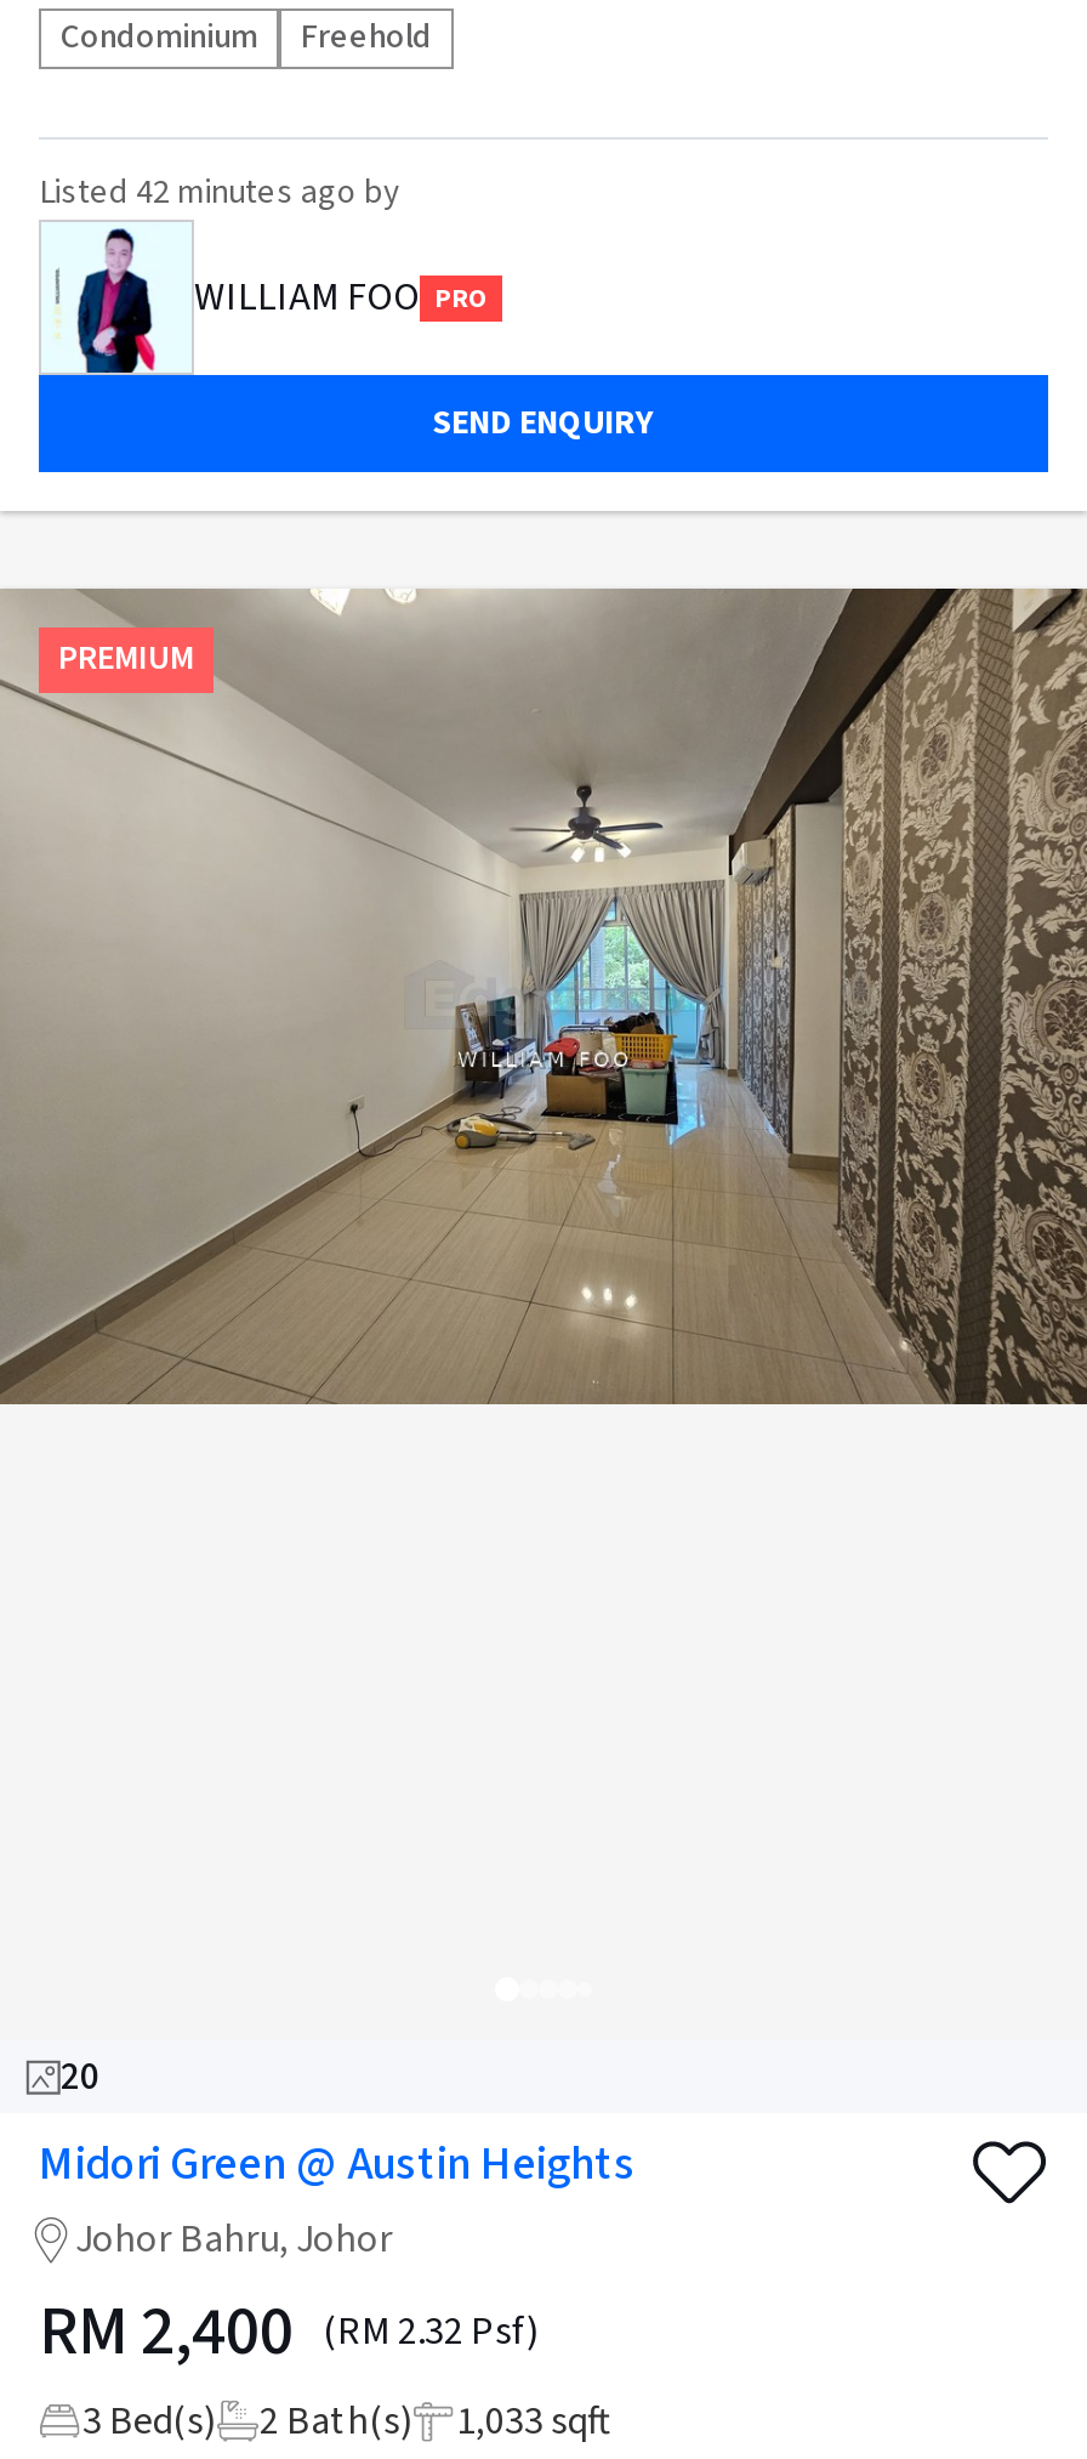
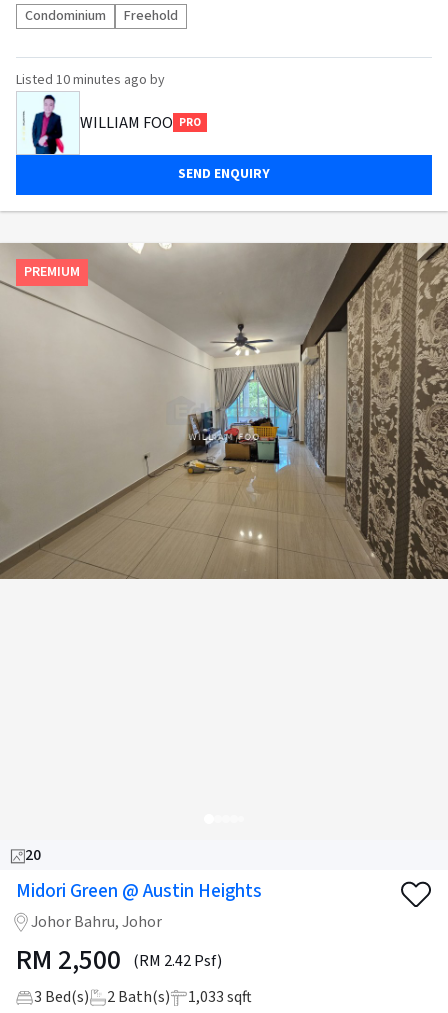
[39,169,400,218] Listed 42 minutes ago by -> [16,70,165,90] Listed 10 minutes ago by
[39,2282,539,2379] RM 2,400 (RM 2.32 Psf) -> [16,940,222,980] RM 2,500 (RM 2.42 Psf)

